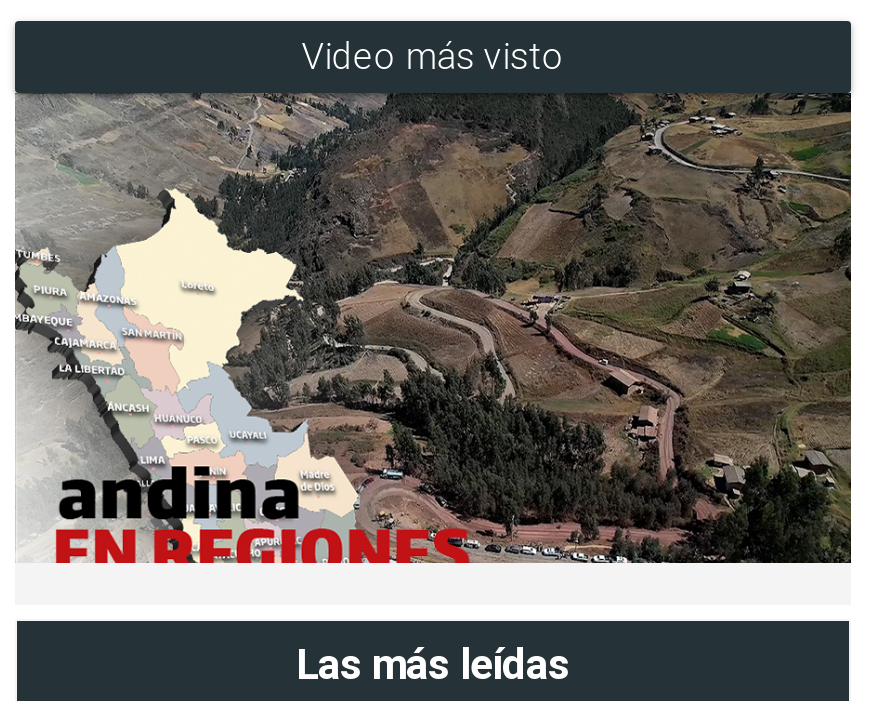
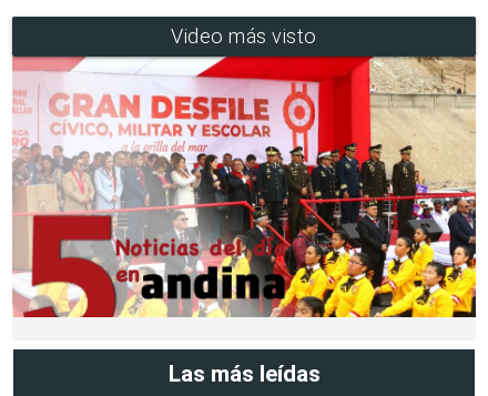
[13,93,853,565] [image] -> [12,55,477,318] [image]

